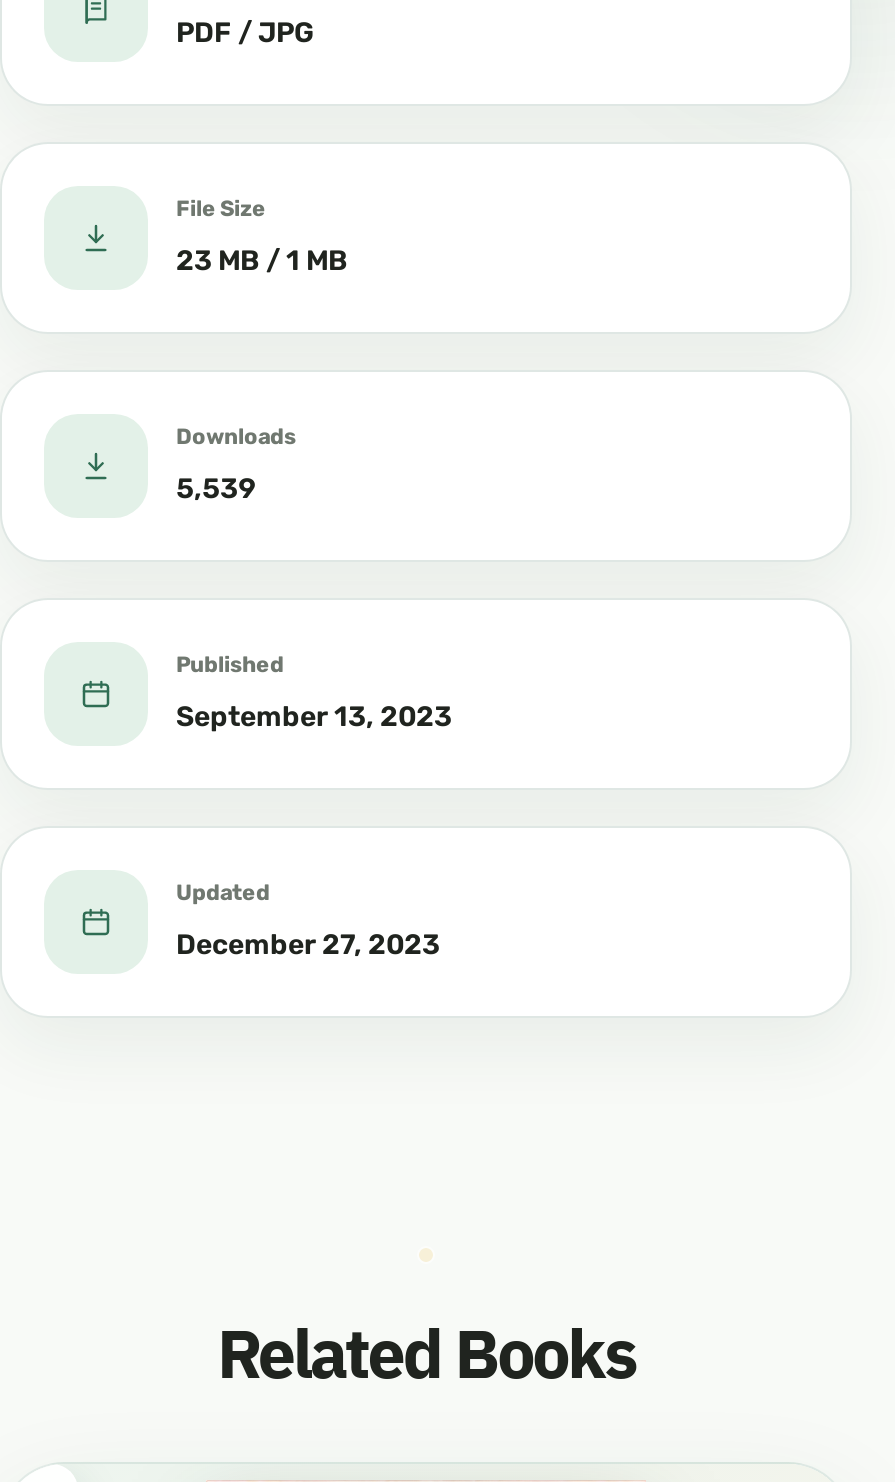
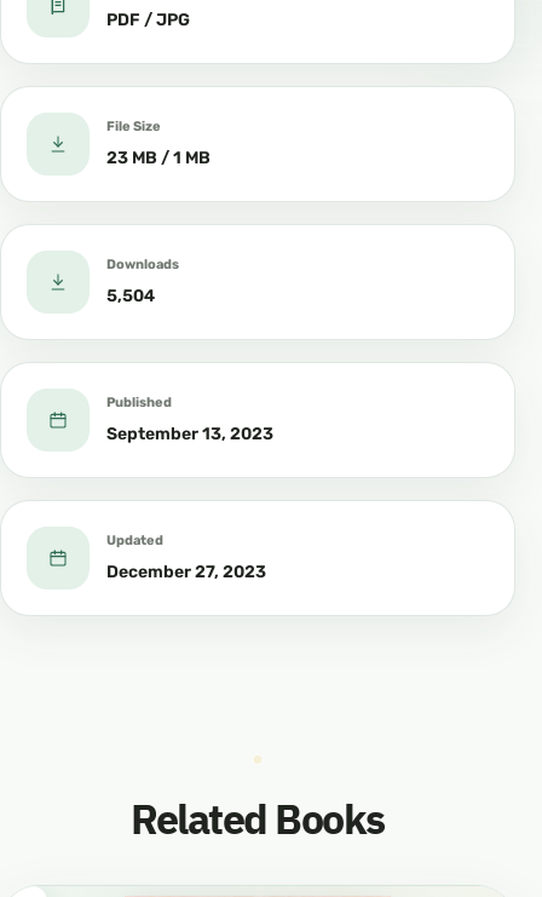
[176,472,256,506] 5,539 -> [106,286,155,307] 5,504

